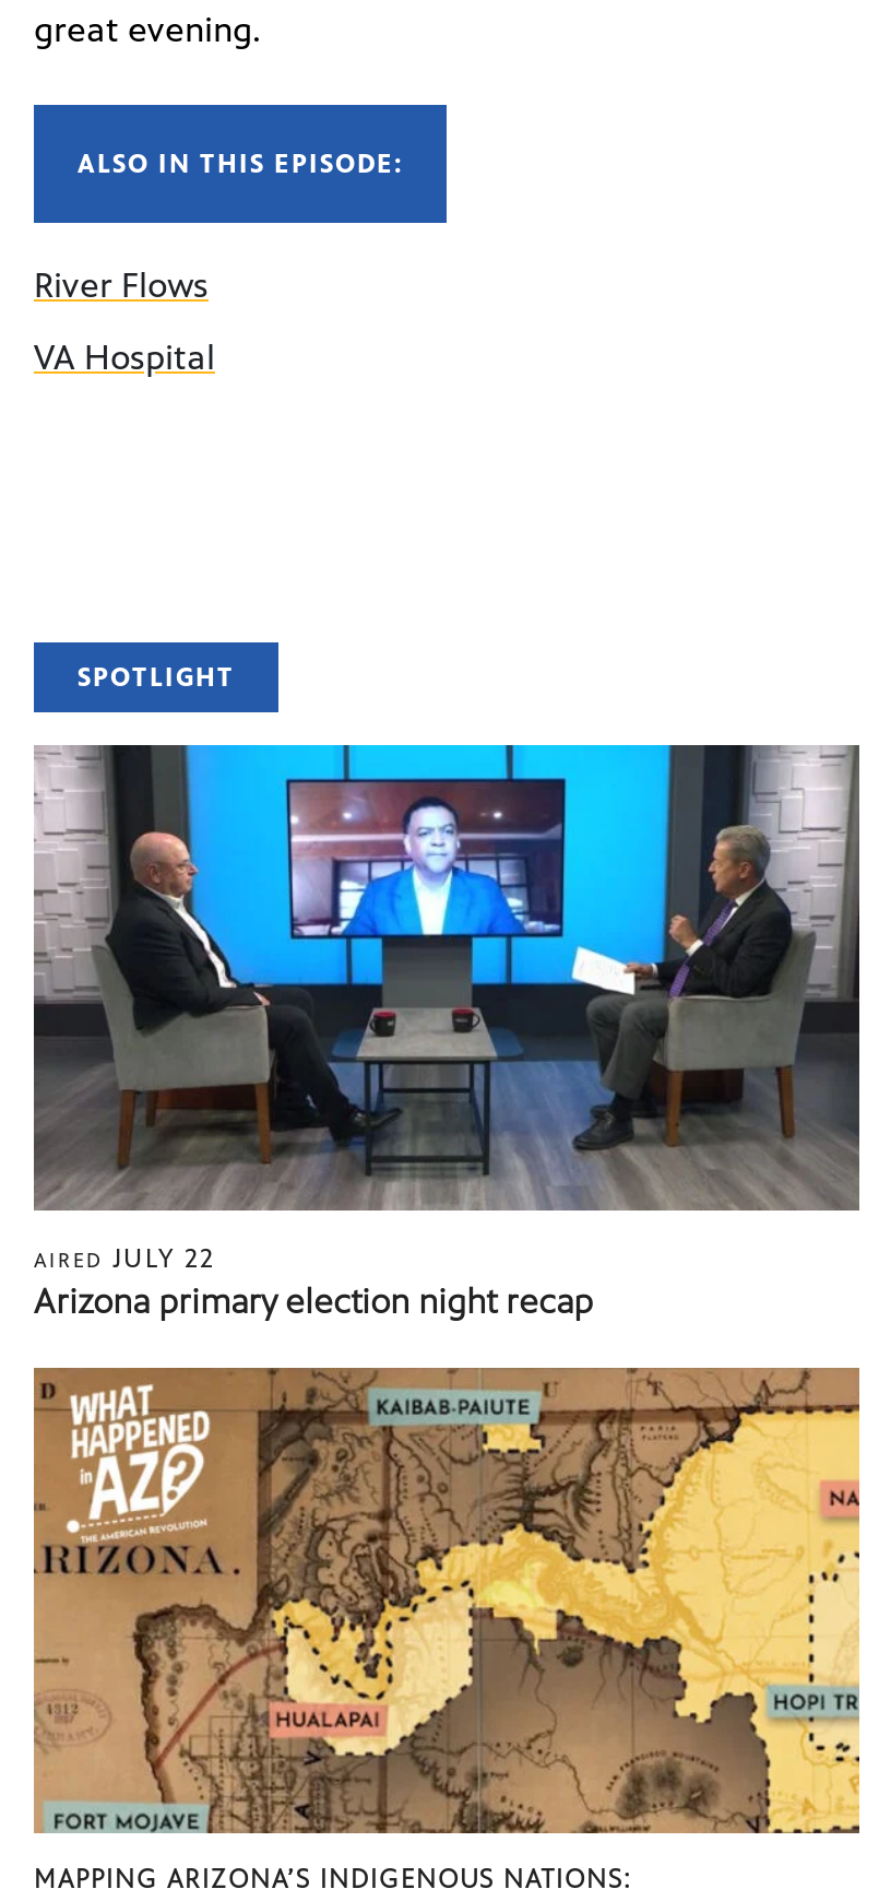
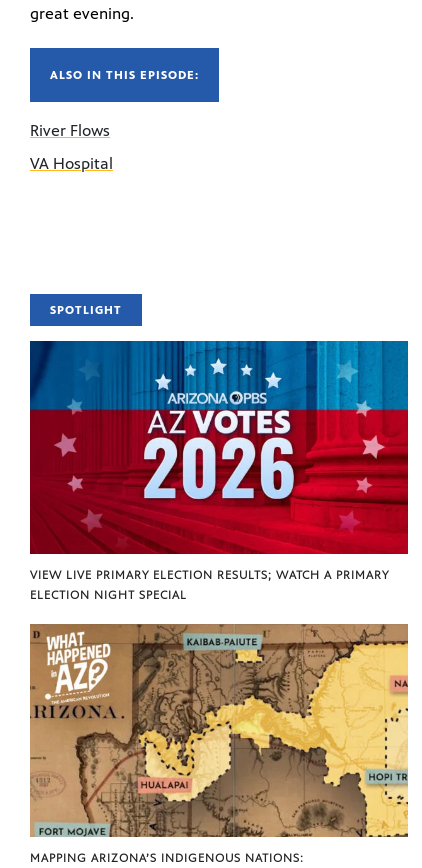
[32,743,862,1322] [image] | AIRED JULY 22 | Arizona primary election night recap -> [29,340,409,602] [image] | VIEW LIVE PRIMARY ELECTION RESULTS; WATCH A PRIMARY | ELECTION NIGHT SPECIAL

